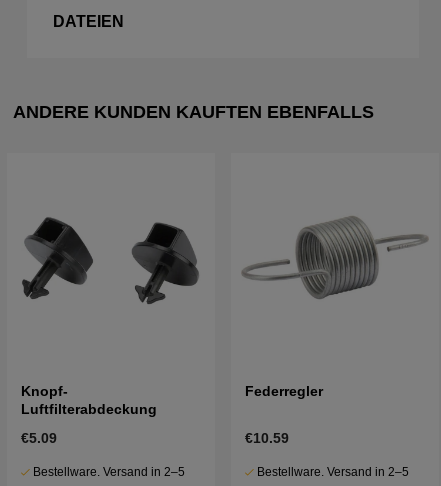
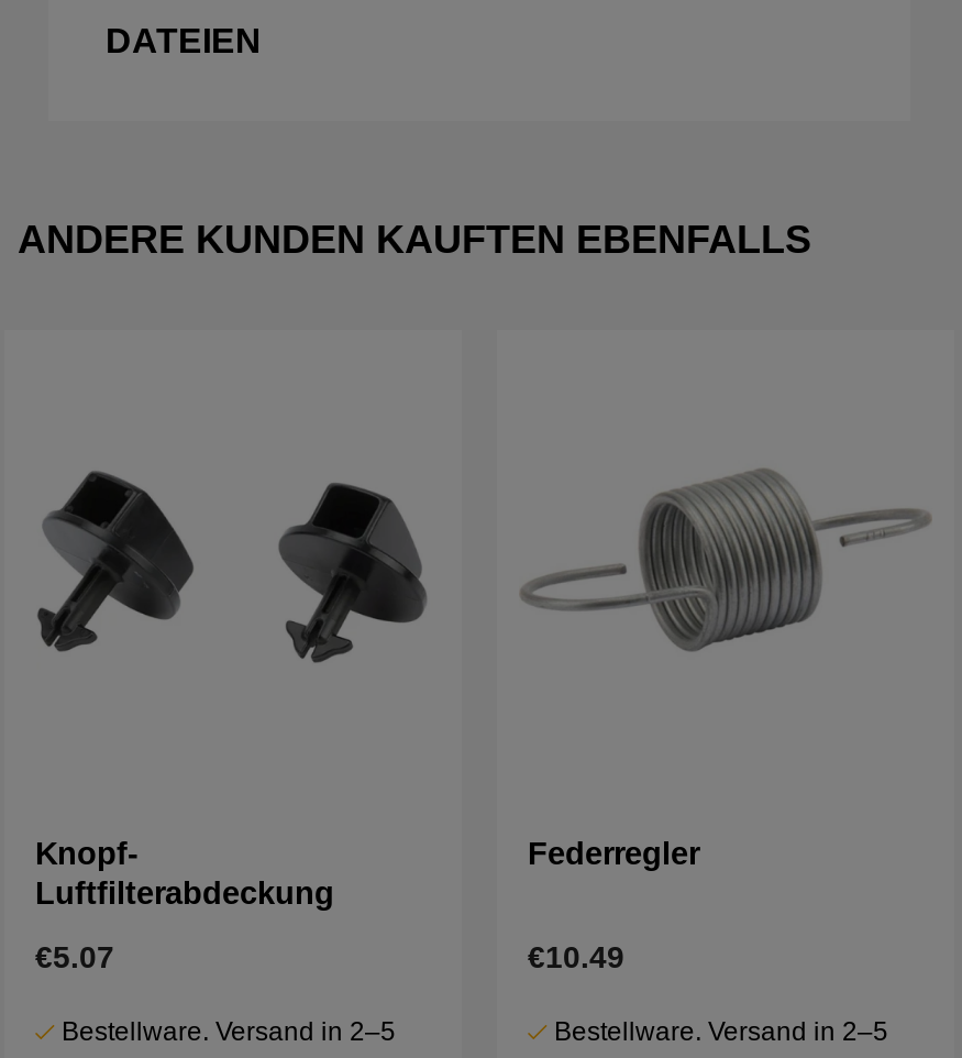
[21,430,57,446] €5.09 -> [35,940,114,976] €5.07
[245,430,289,446] €10.59 -> [528,940,624,976] €10.49

